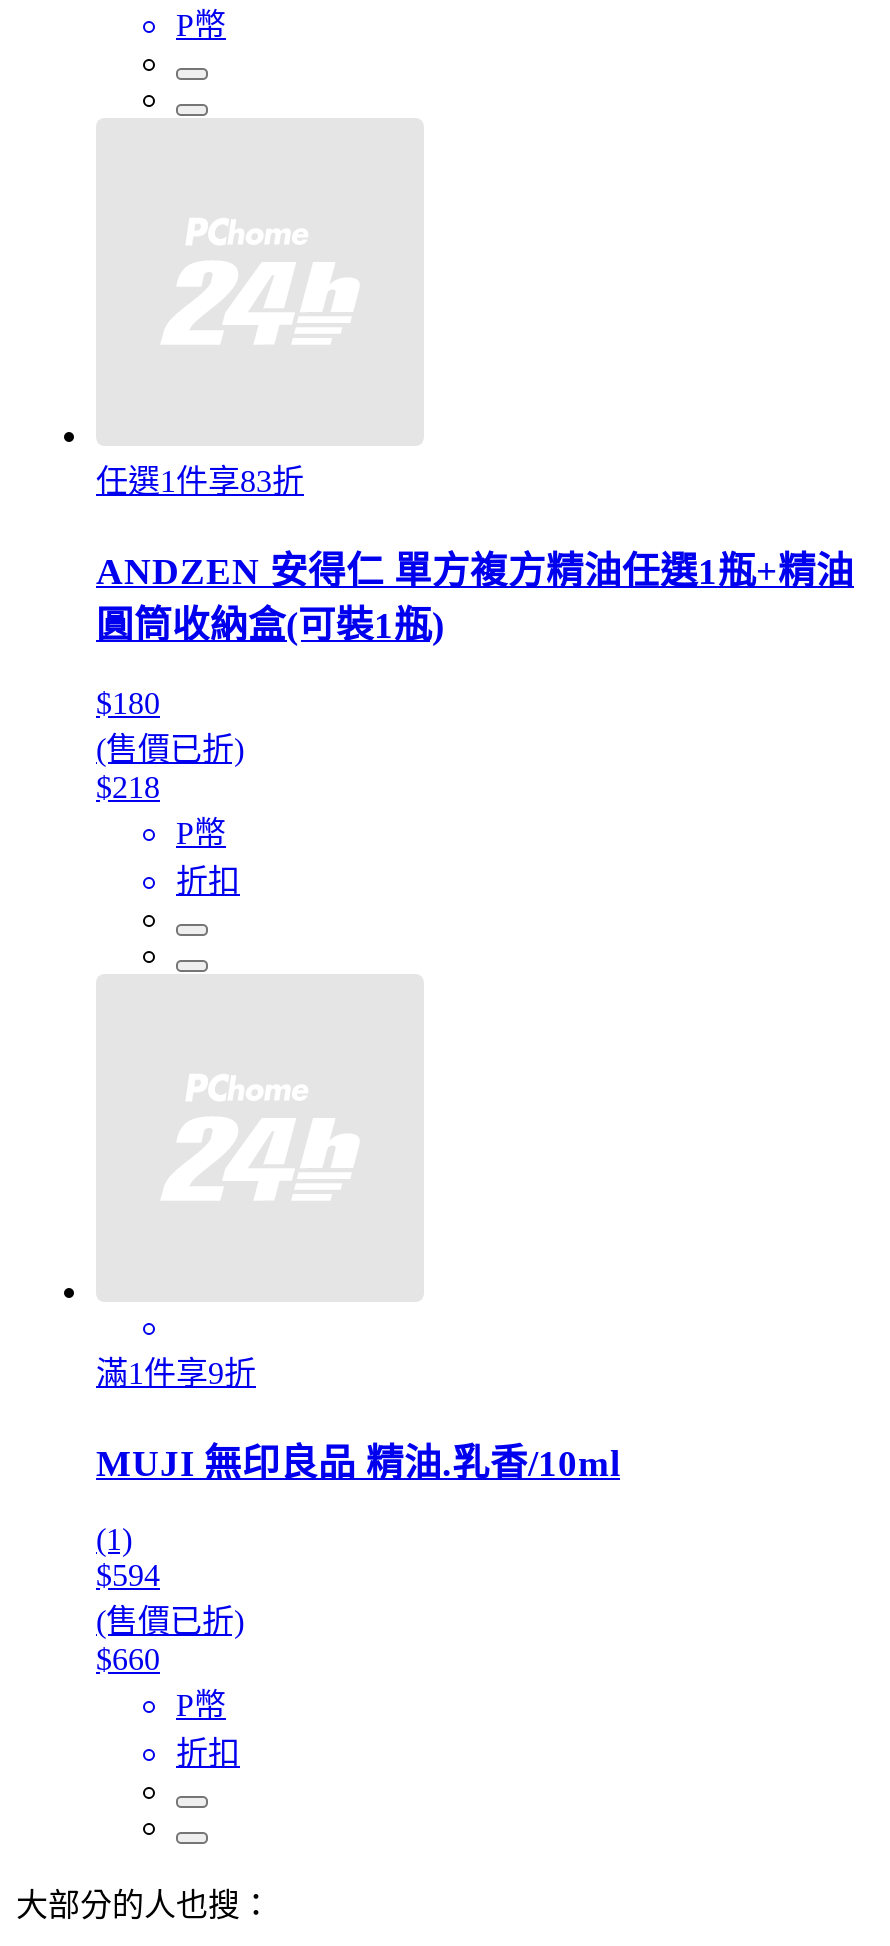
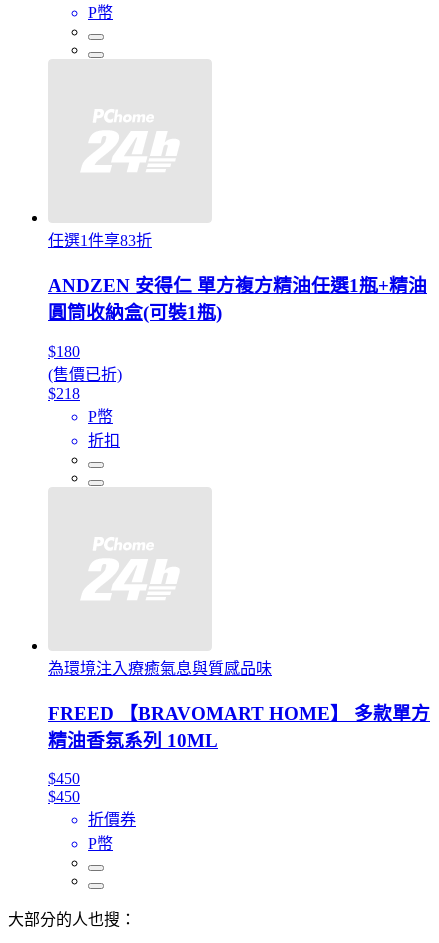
[96,1356,256,1390] 滿1件享9折 -> [48,660,272,677] 為環境注入療癒氣息與質感品味
[96,1441,620,1483] MUJI 無印良品 精油.乳香/10ml -> [48,702,430,750] FREED 【BRAVOMART HOME】 多款單方 | 精油香氛系列 10ML
[96,1522,244,1676] (1) | $594 | (售價已折) | $660 -> [48,770,136,828] $450 | $450 | 折價券
[176,1736,240,1770] 折扣 -> none

